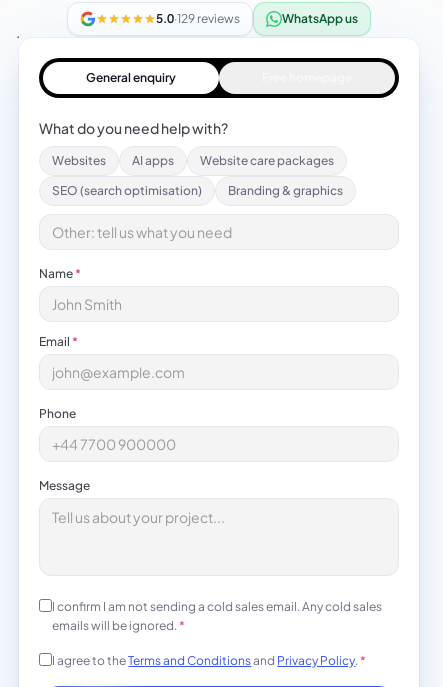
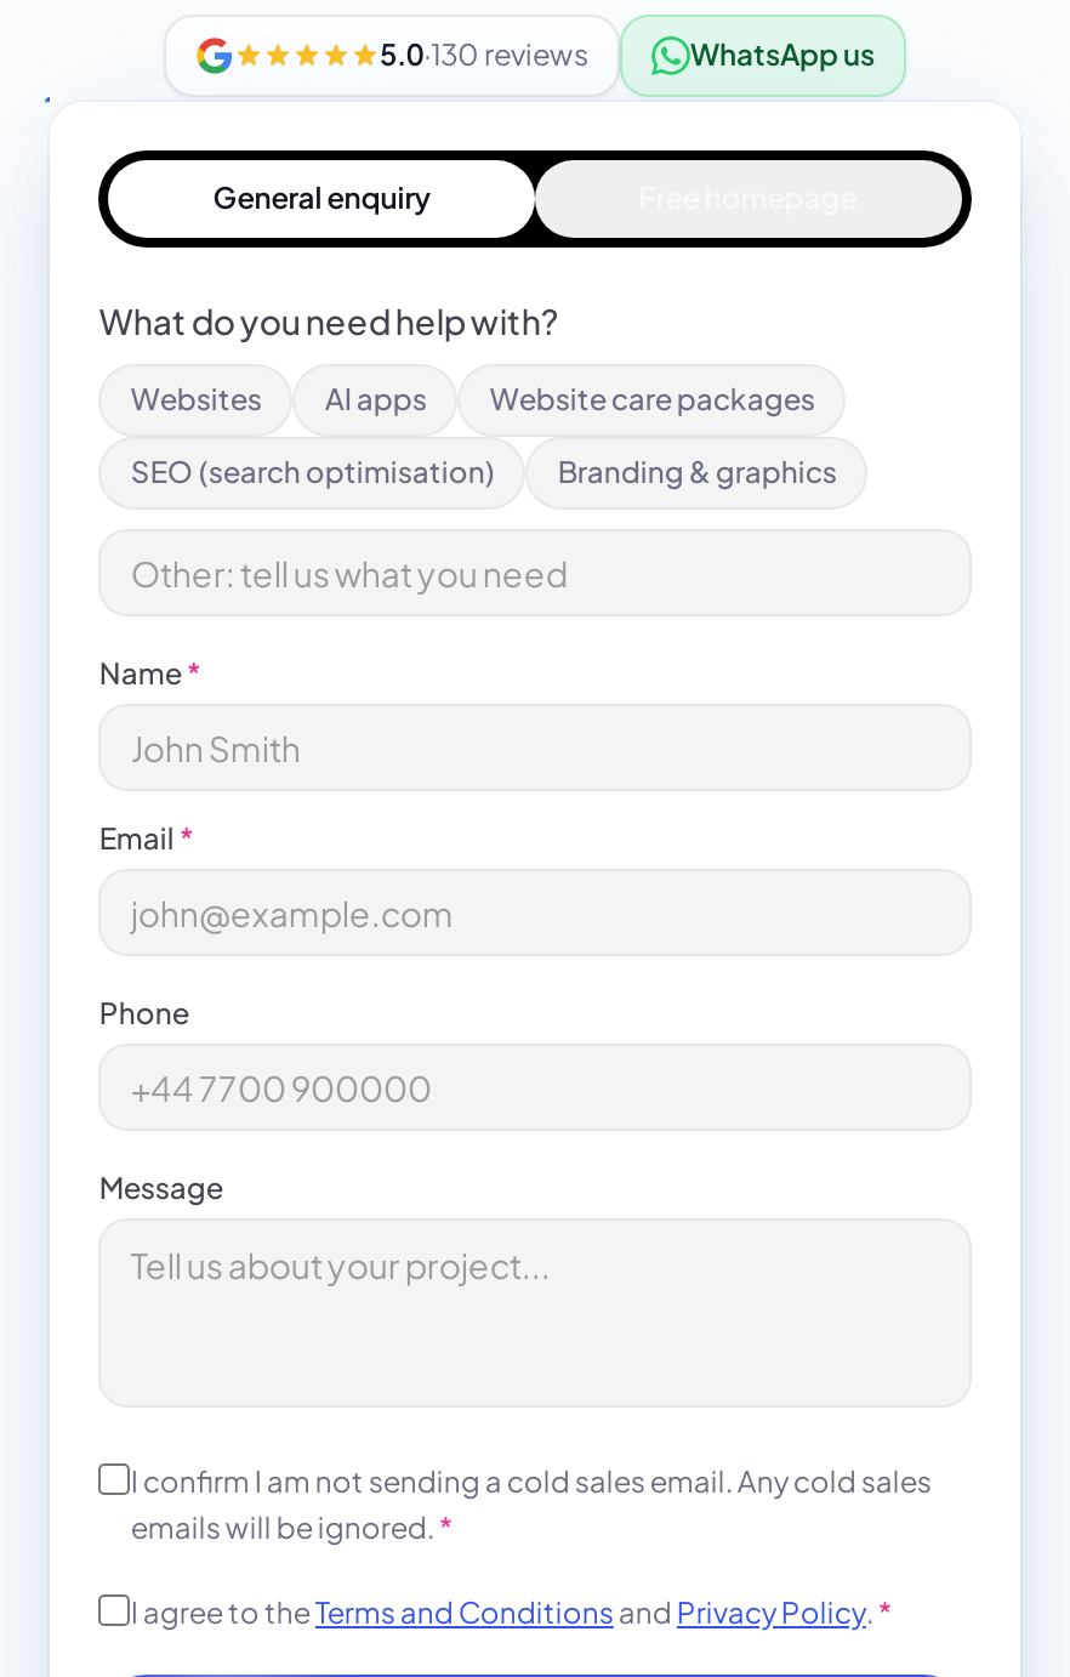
[156,11,240,26] 5.0·129 reviews -> [380,36,588,73] 5.0·130 reviews

